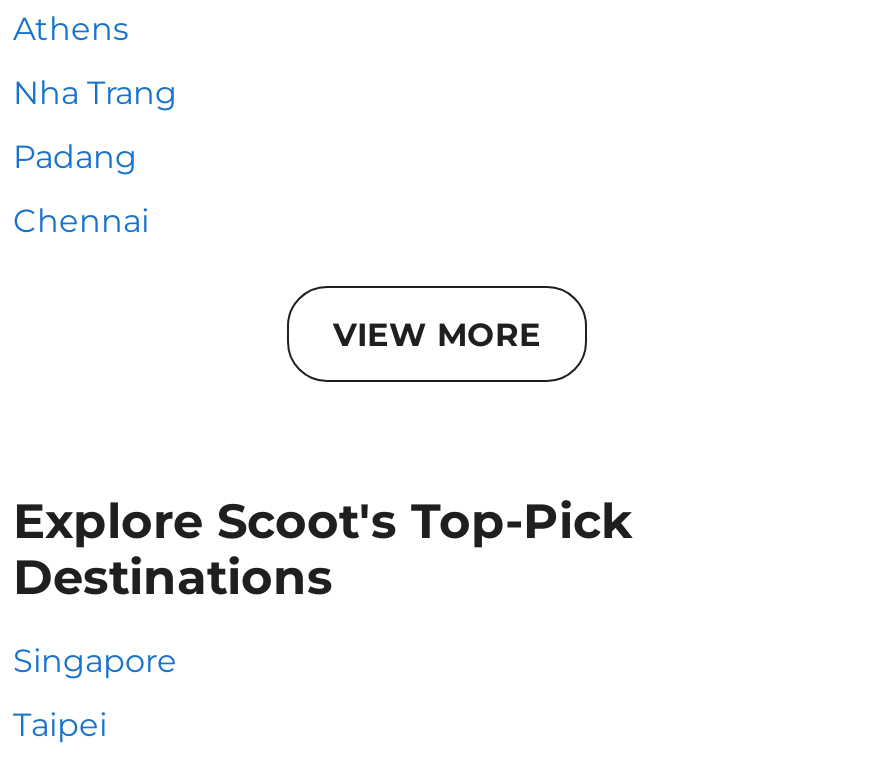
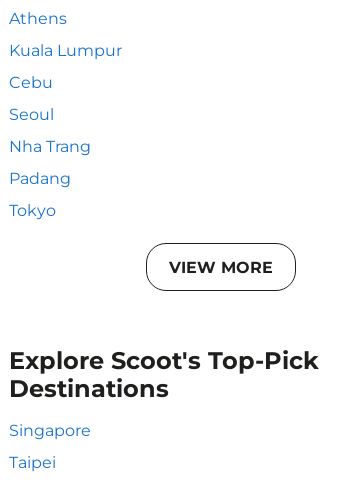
none -> [9,41,122,124] Kuala Lumpur | Cebu | Seoul
[13,202,149,240] Chennai -> [9,201,56,220] Tokyo

